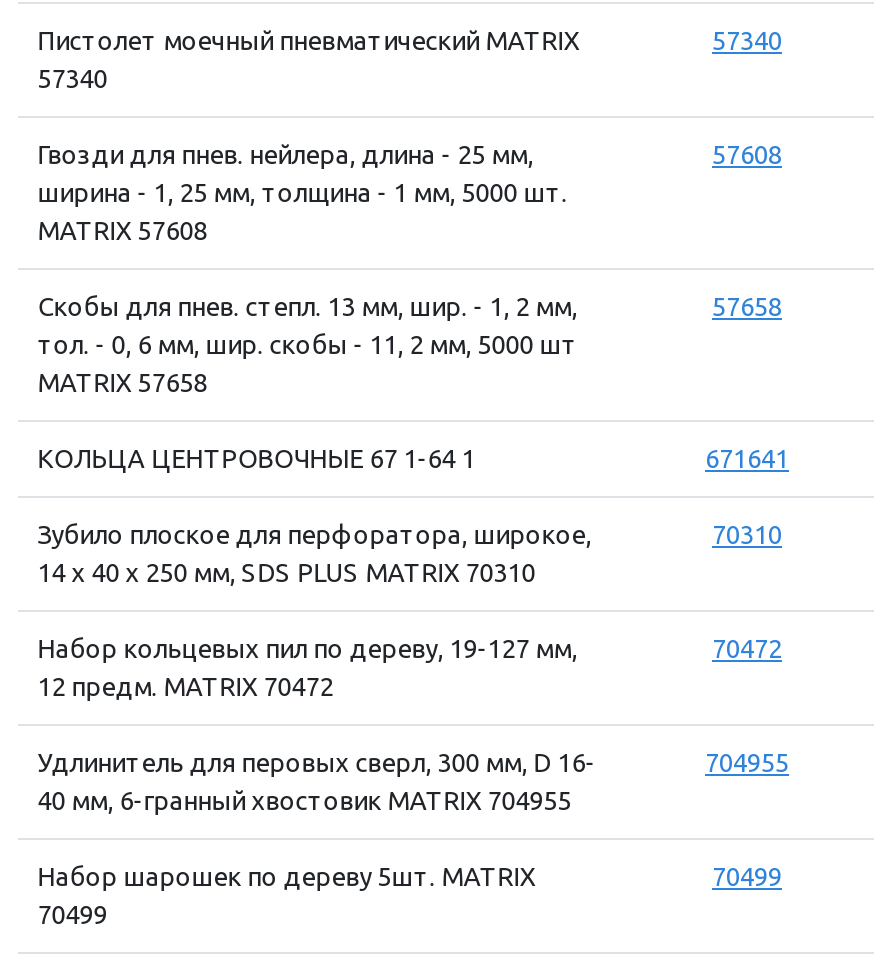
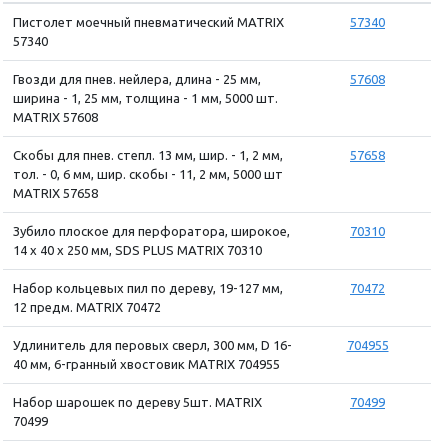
[38,444,789,472] КОЛЬЦА ЦЕНТРОВОЧНЫЕ 67 1-64 1 | 671641 -> none

